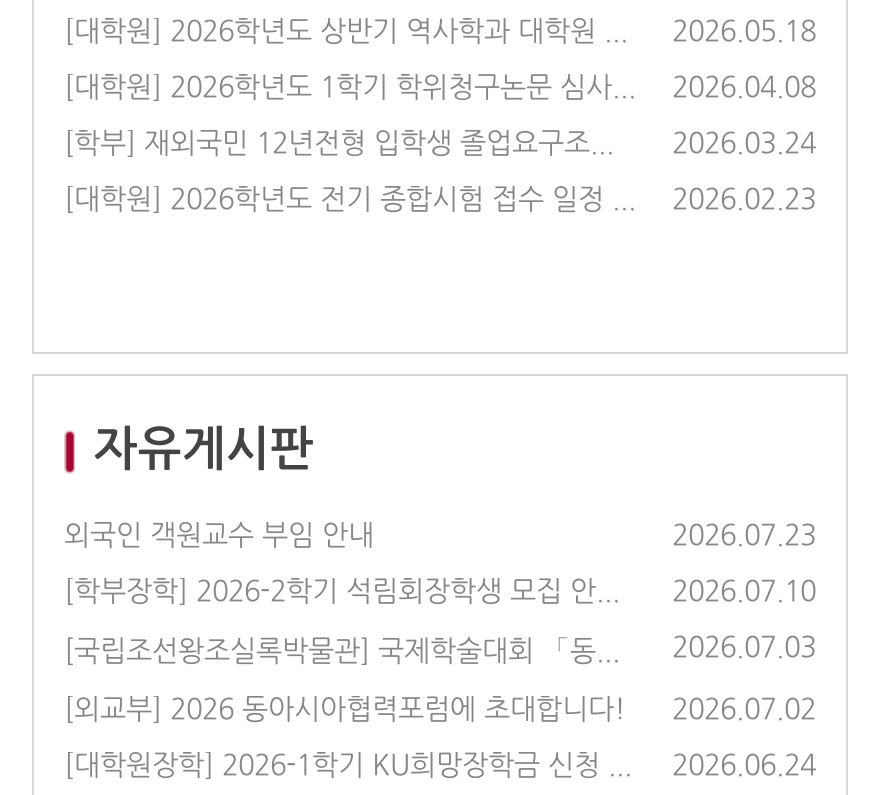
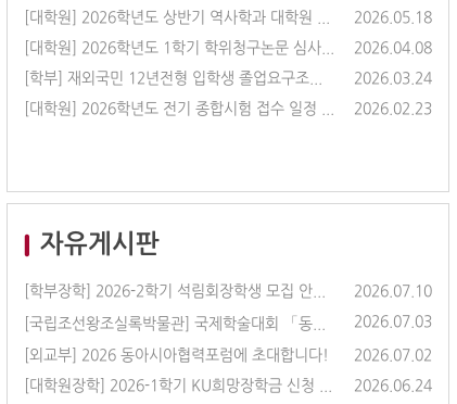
[64,522,816,552] 외국인 객원교수 부임 안내 | 2026.07.23 -> none

